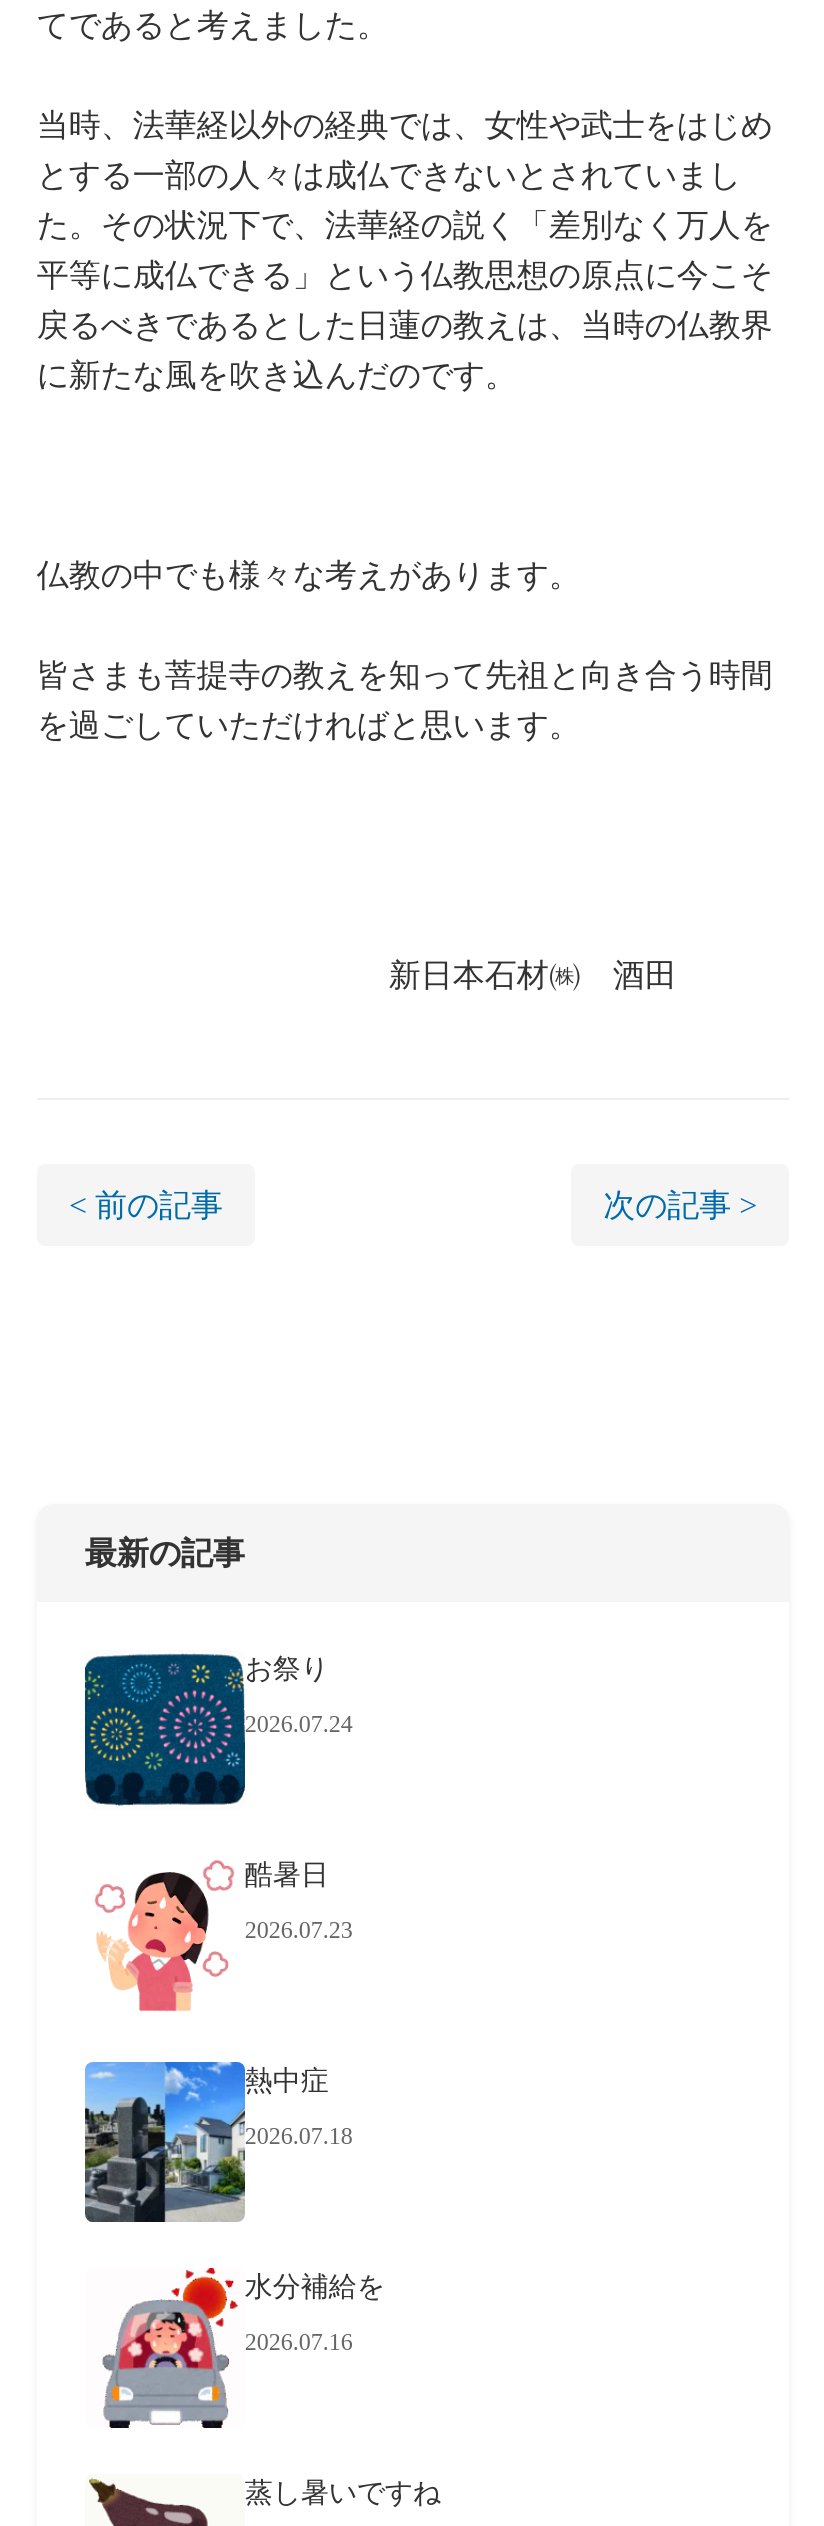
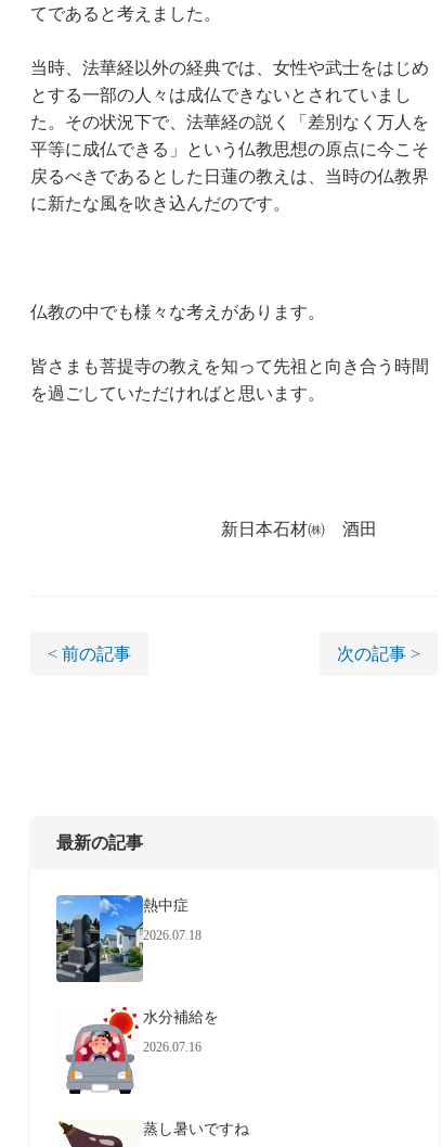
[83,1652,353,1808] [image] | お祭り | 2026.07.24 -> none
[93,1860,353,2012] [image] | 酷暑日 | 2026.07.23 -> none

